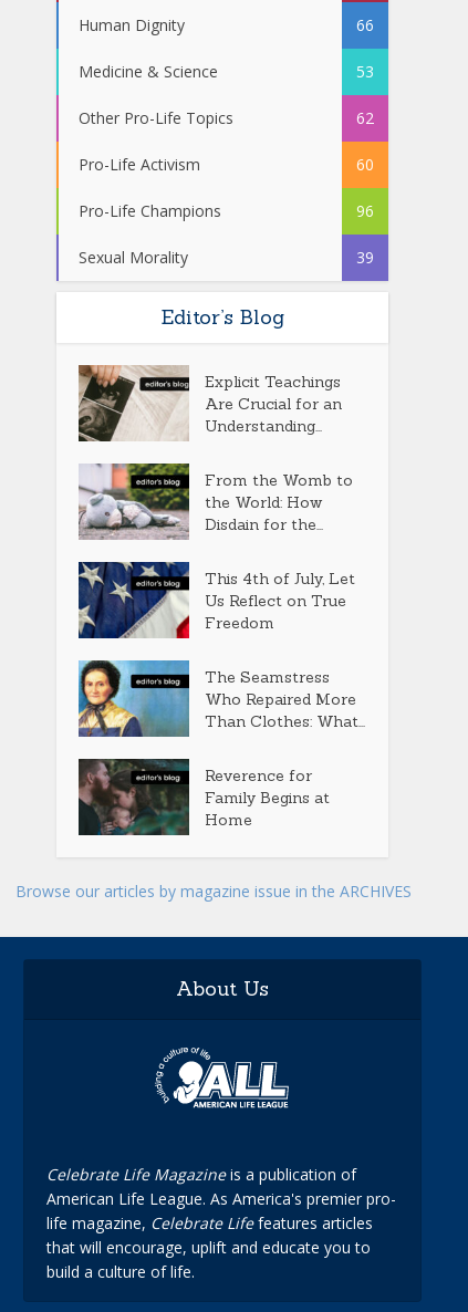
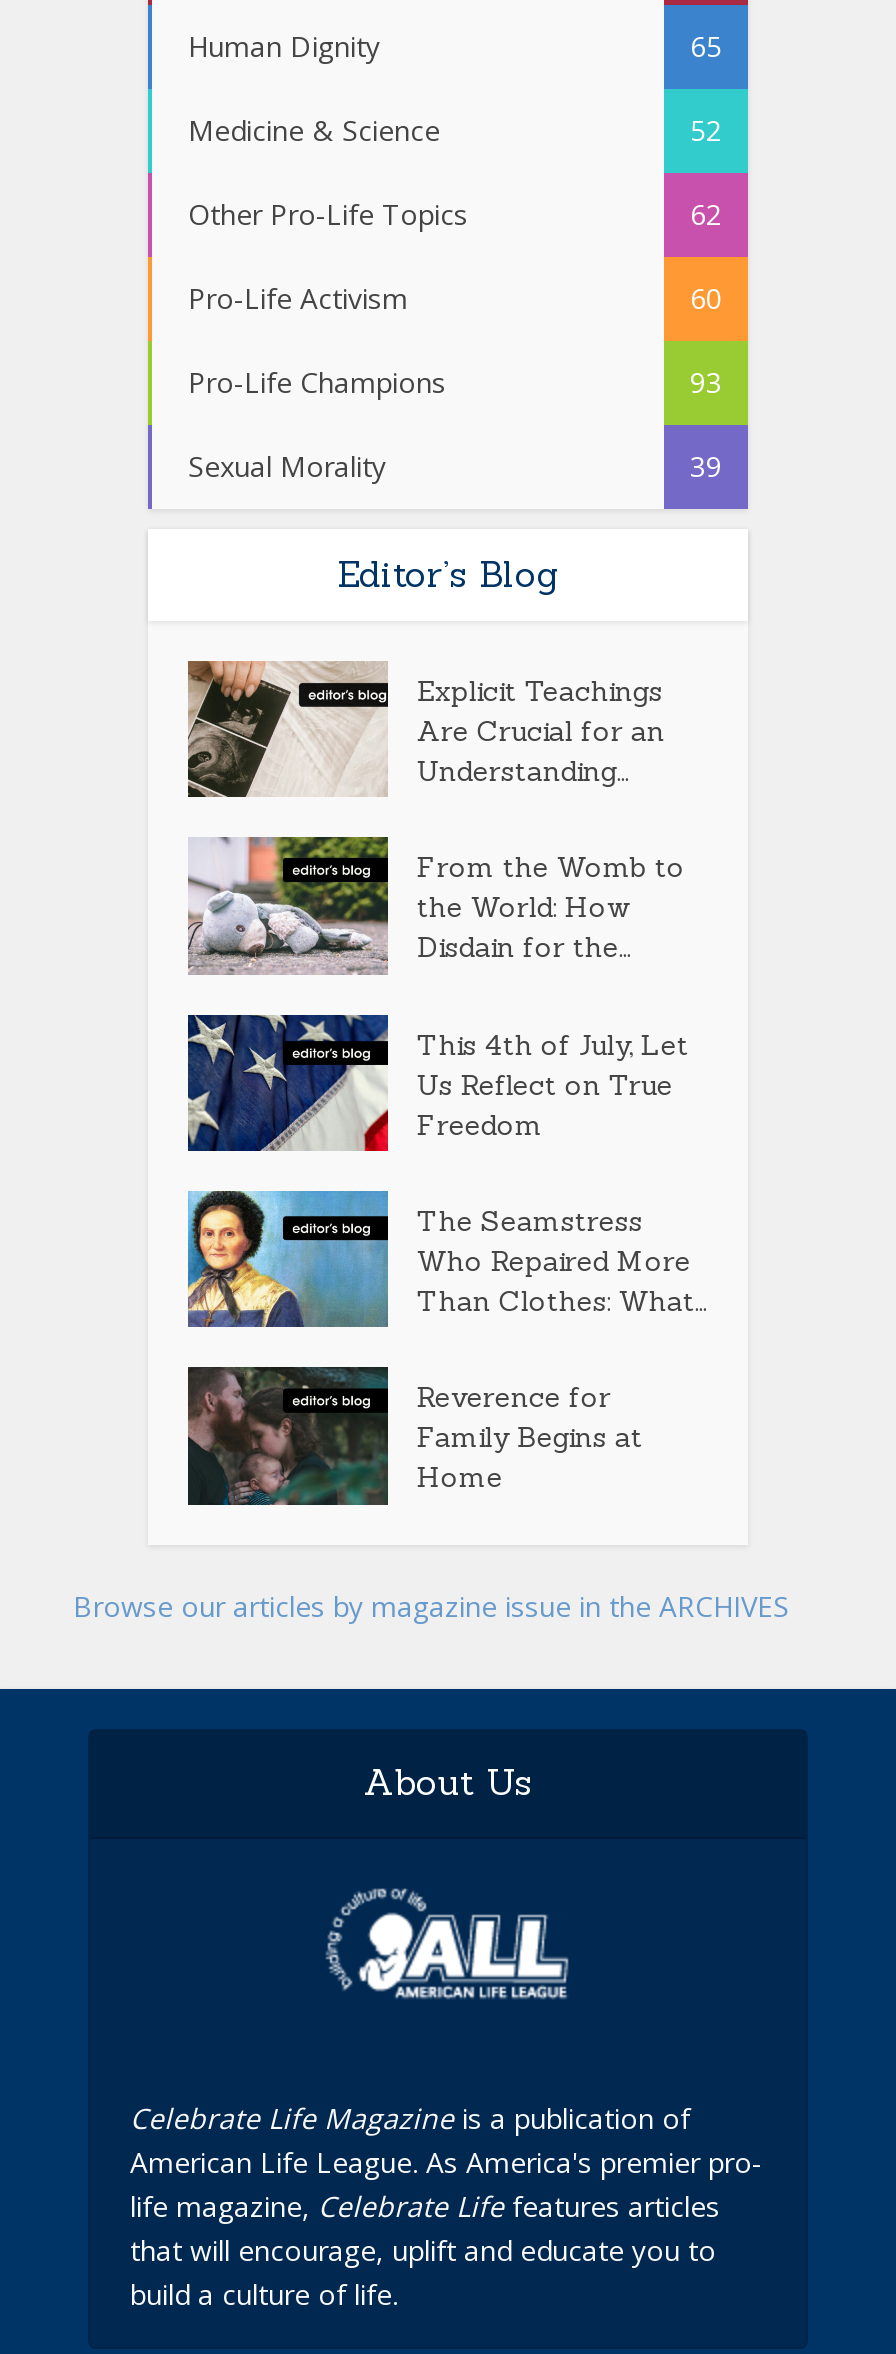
[356,14,374,35] 66 -> [690,27,722,65] 65
[356,61,374,82] 53 -> [690,111,722,149] 52
[356,200,374,221] 96 -> [690,363,722,401] 93

